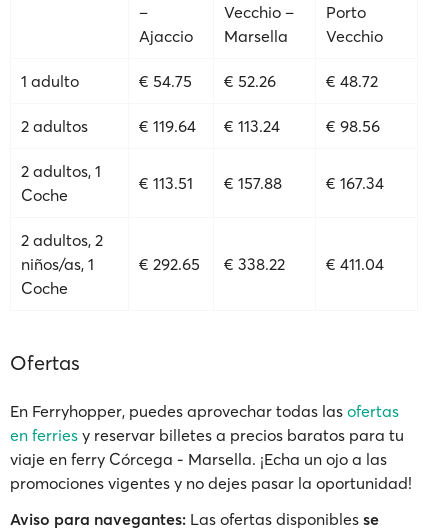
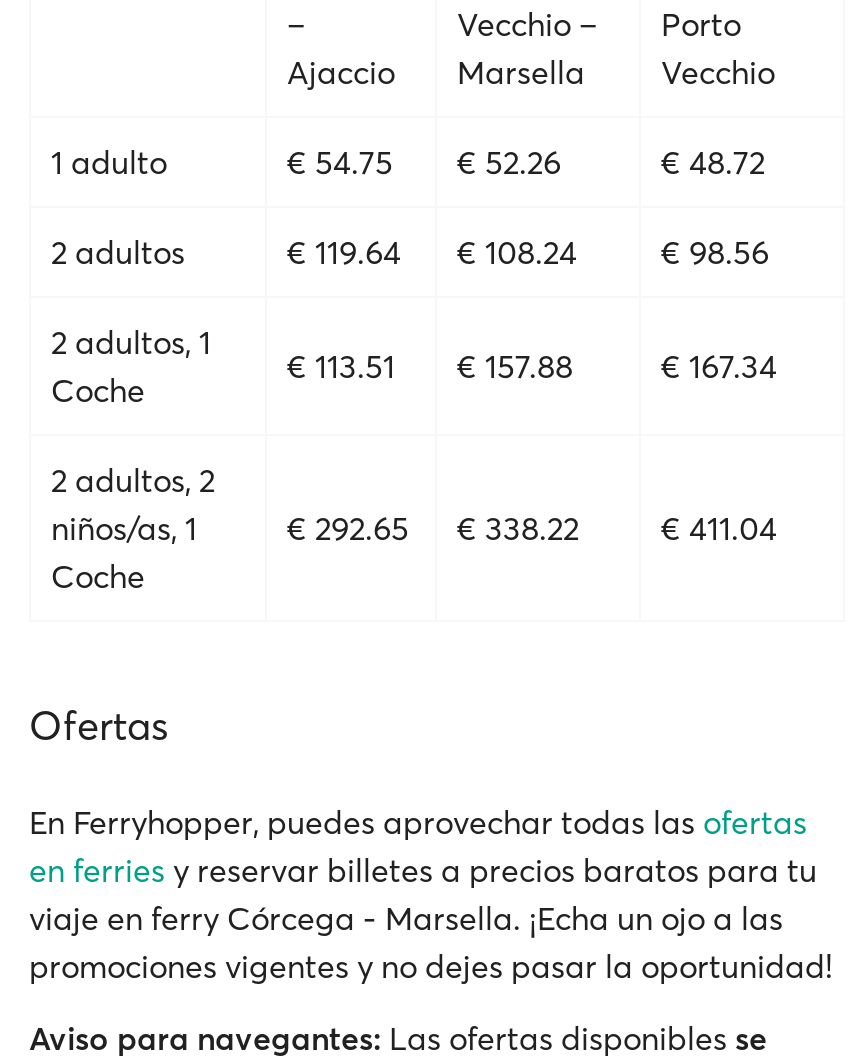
[139,116,280,136] € 119.64 € 113.24 -> [287,232,577,272] € 119.64 € 108.24

